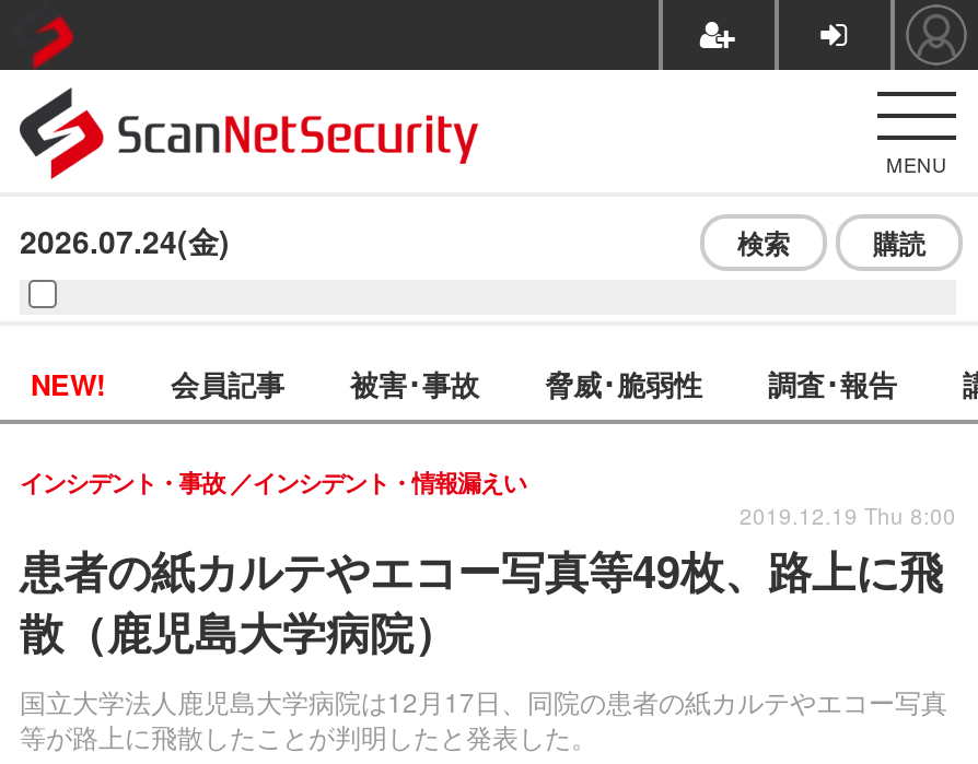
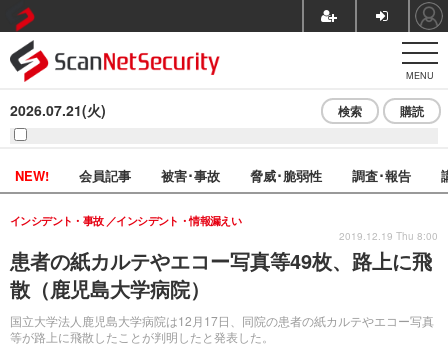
[20,219,230,262] 2026.07.24(金) -> [10,100,106,120] 2026.07.21(火)

